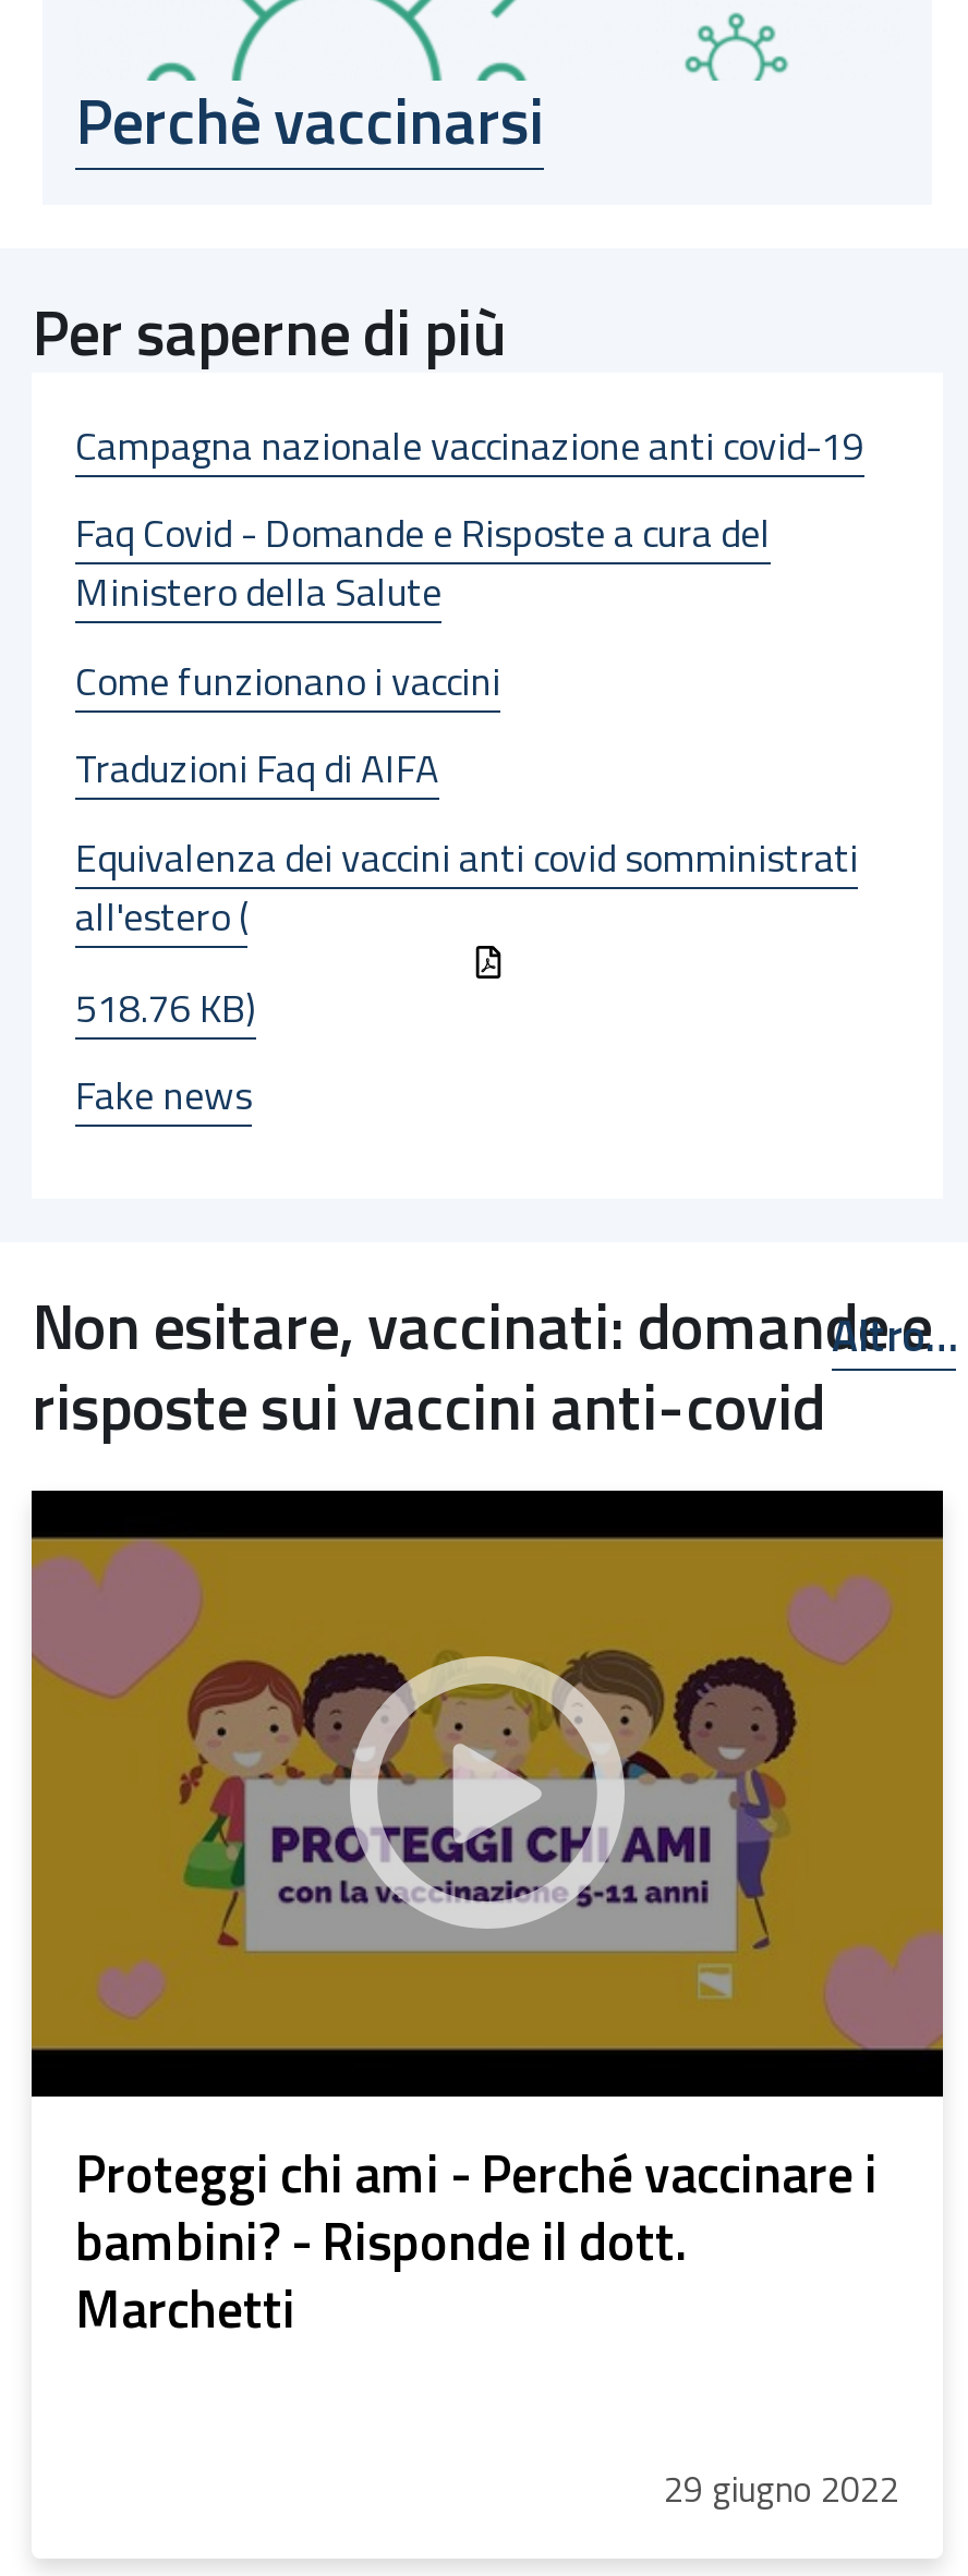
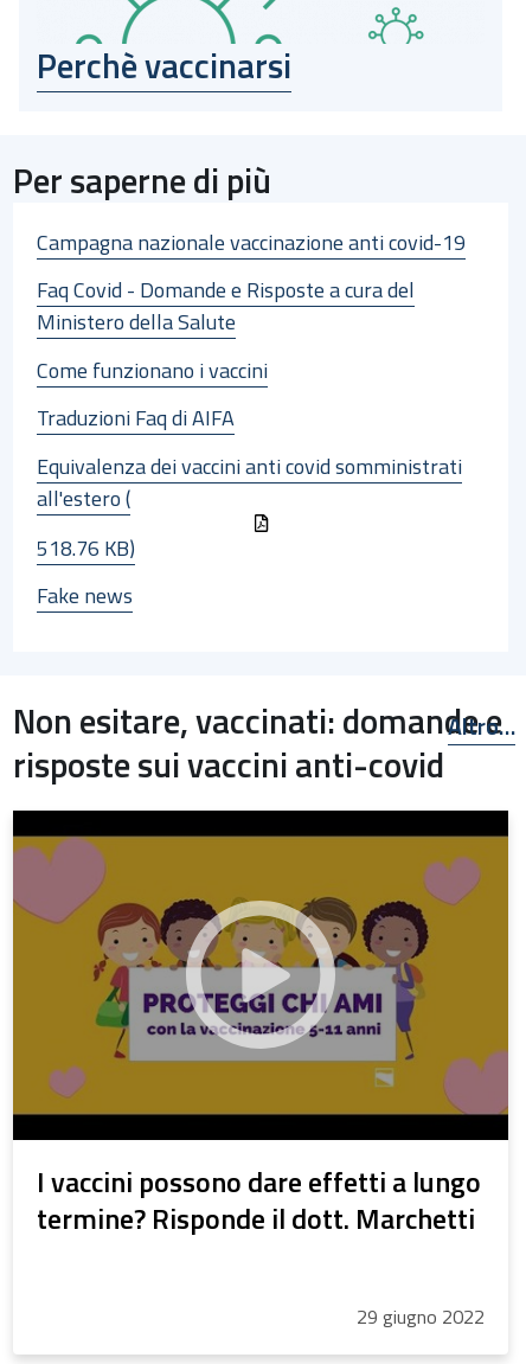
[75,2134,878,2348] Proteggi chi ami - Perché vaccinare i | bambini? - Risponde il dott. | Marchetti -> [37,1160,481,1240] I vaccini possono dare effetti a lungo | termine? Risponde il dott. Marchetti

